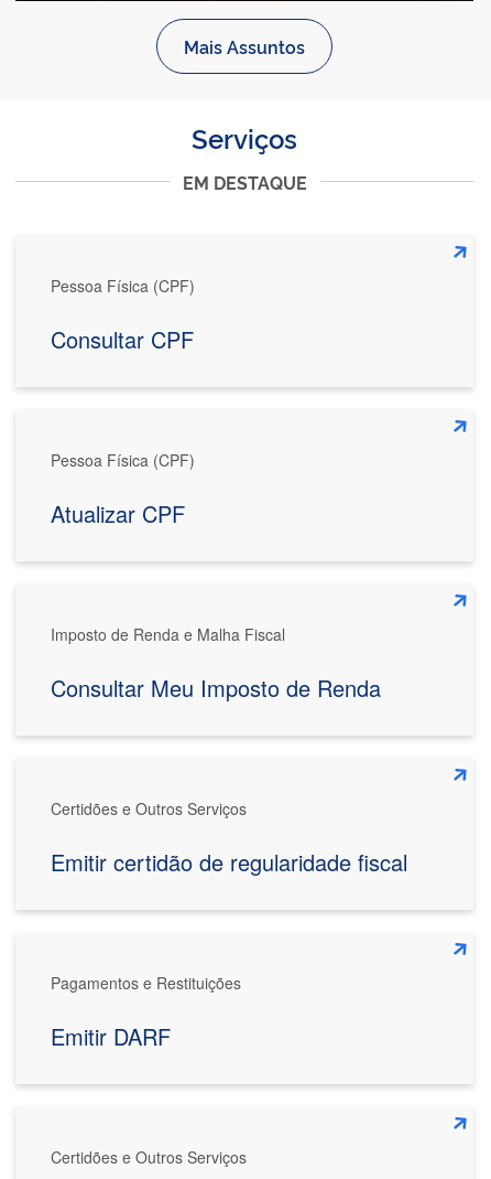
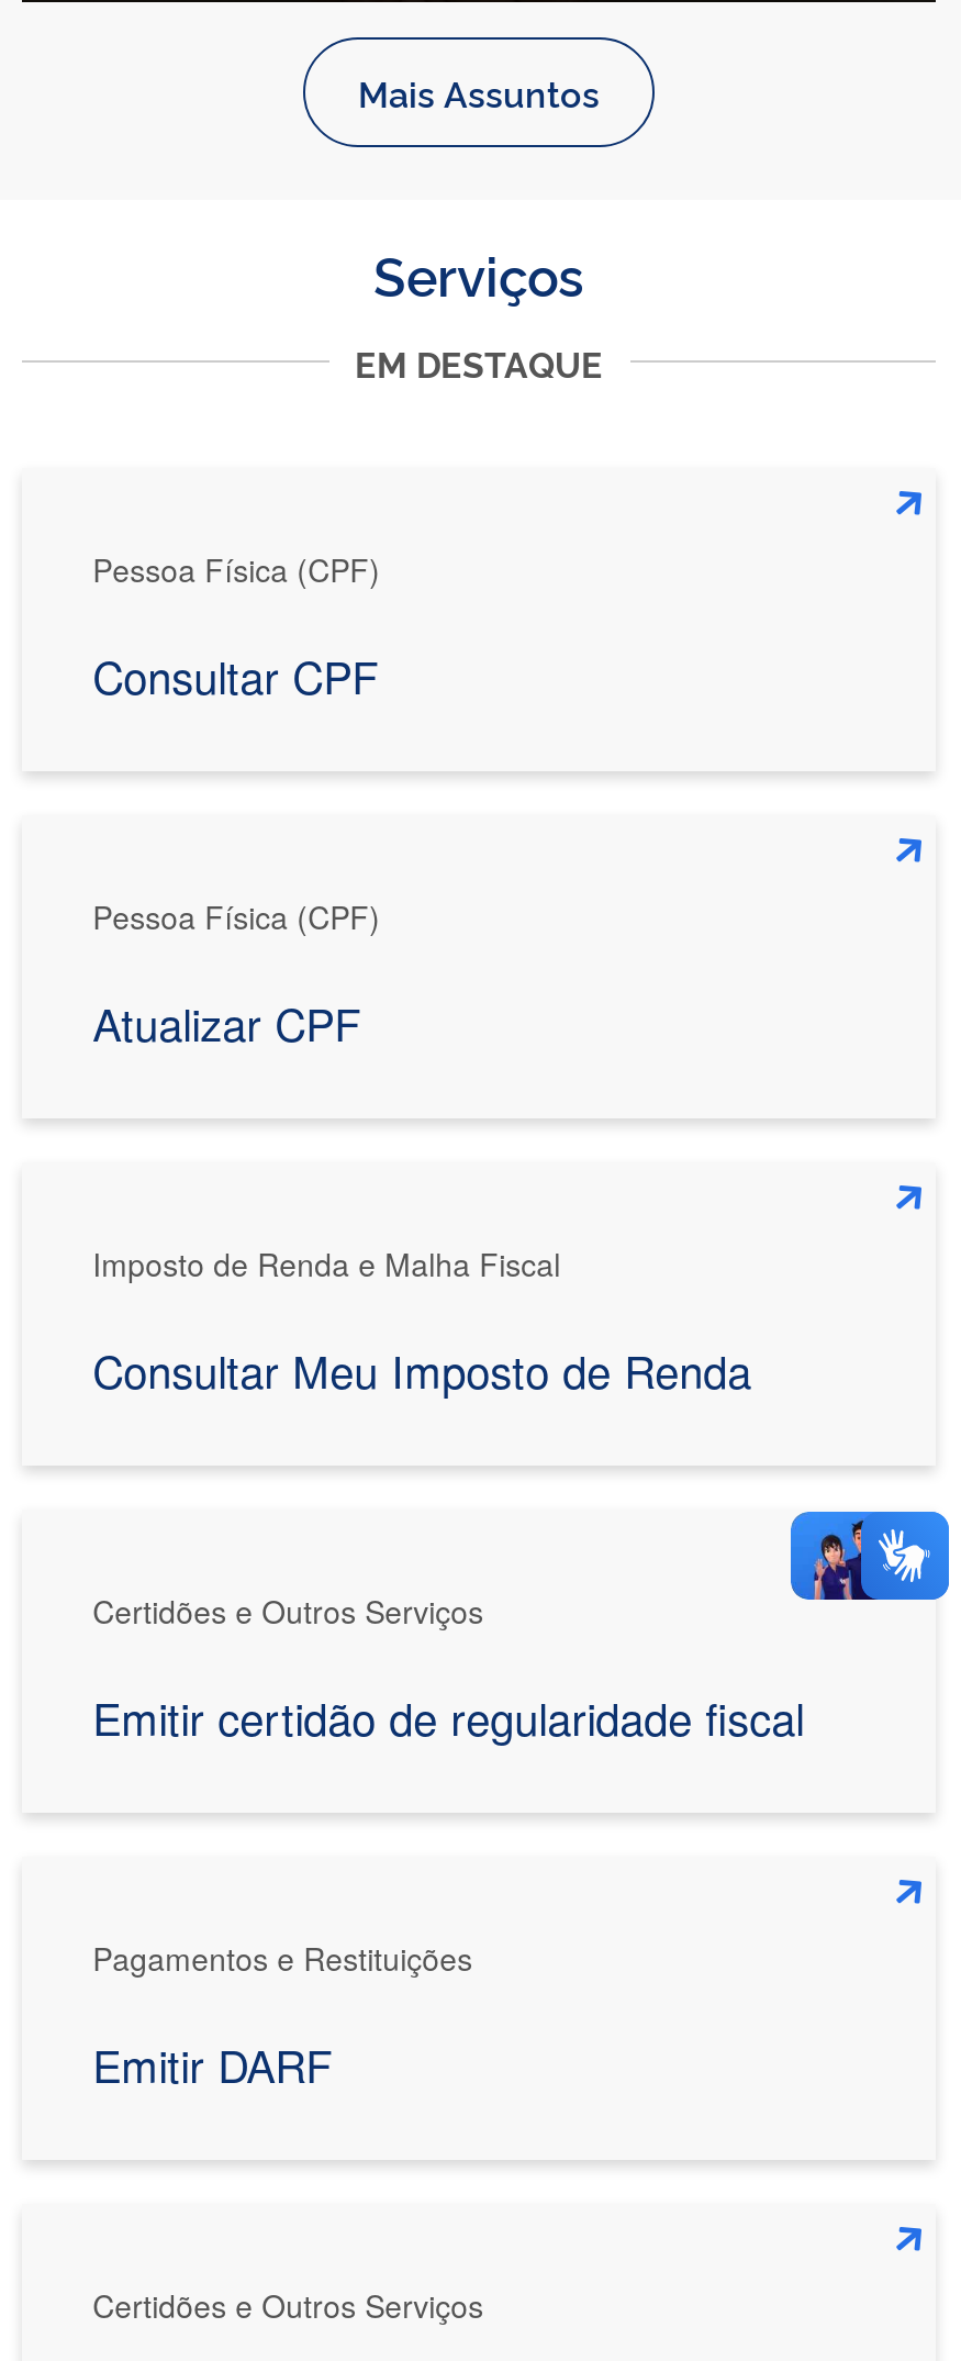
none -> [789,1510,951,1602] [image]

